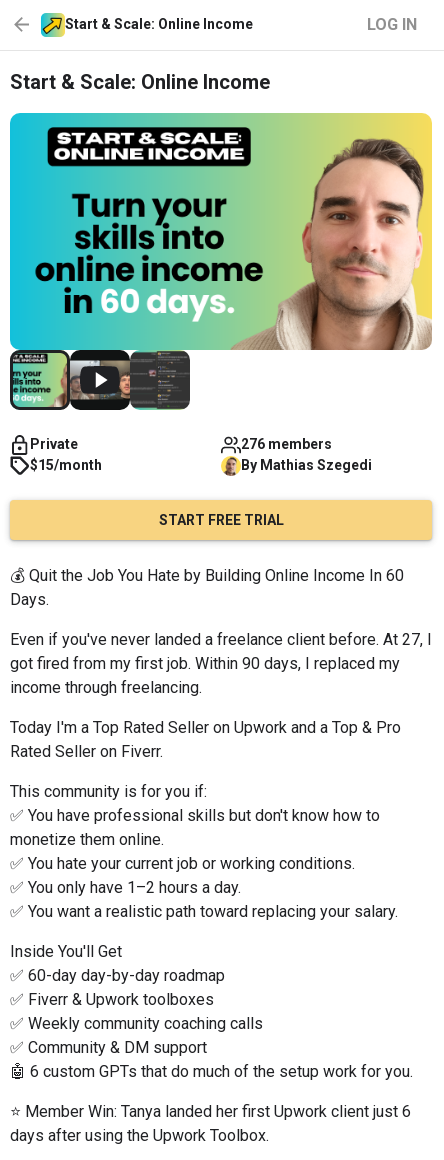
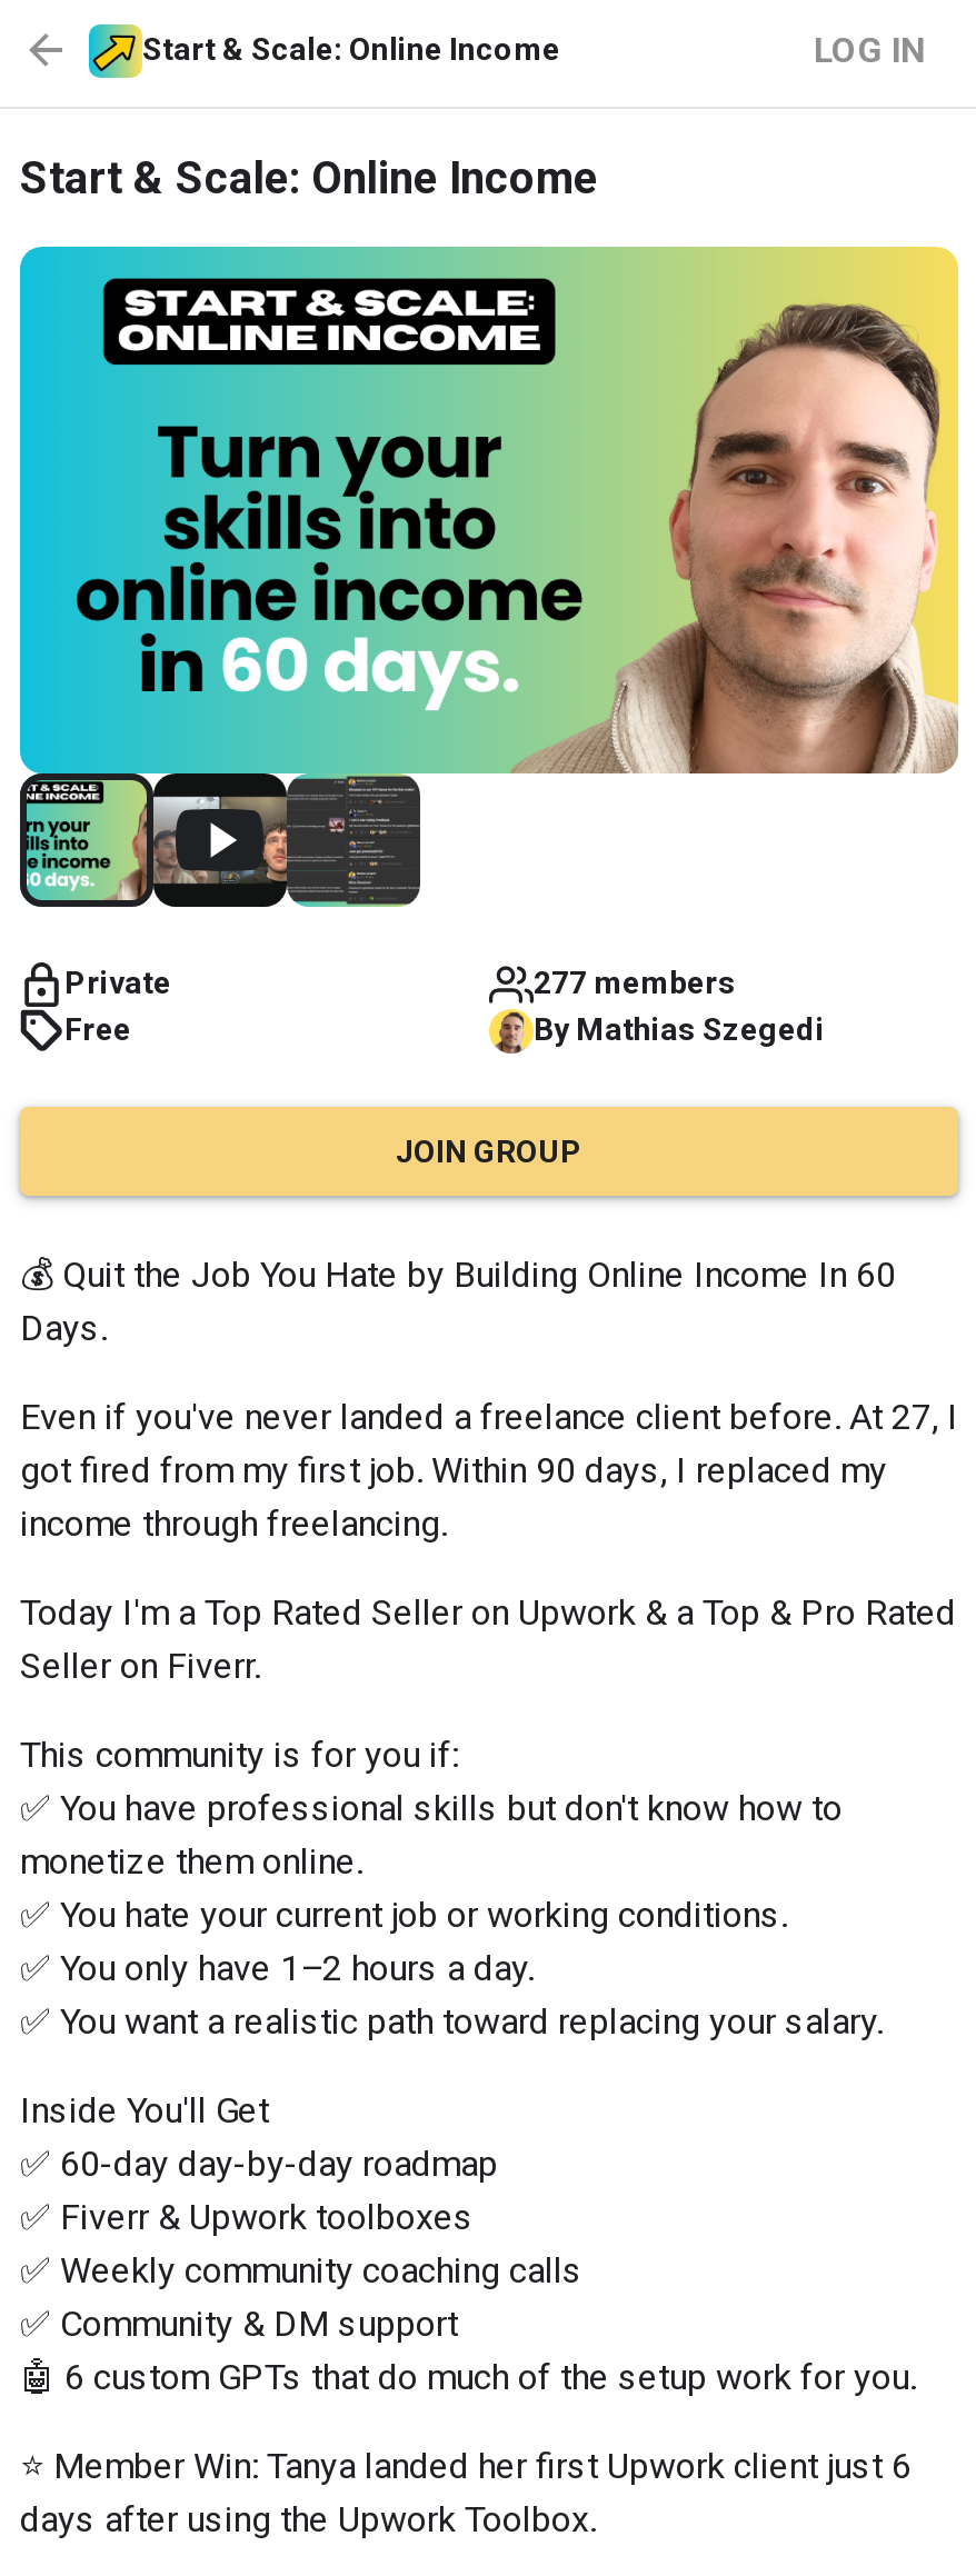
[30,436,332,473] 276 members | $15/month -> [64,965,736,1048] 277 members | Free
[158,512,283,528] START FREE TRIAL -> [396,1133,582,1169] JOIN GROUP
[10,718,401,761] Today I'm a Top Rated Seller on Upwork and a Top & Pro | Rated Seller on Fiverr. -> [20,1592,956,1688] Today I'm a Top Rated Seller on Upwork & a Top & Pro Rated | Seller on Fiverr.

